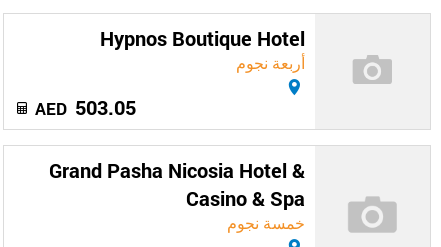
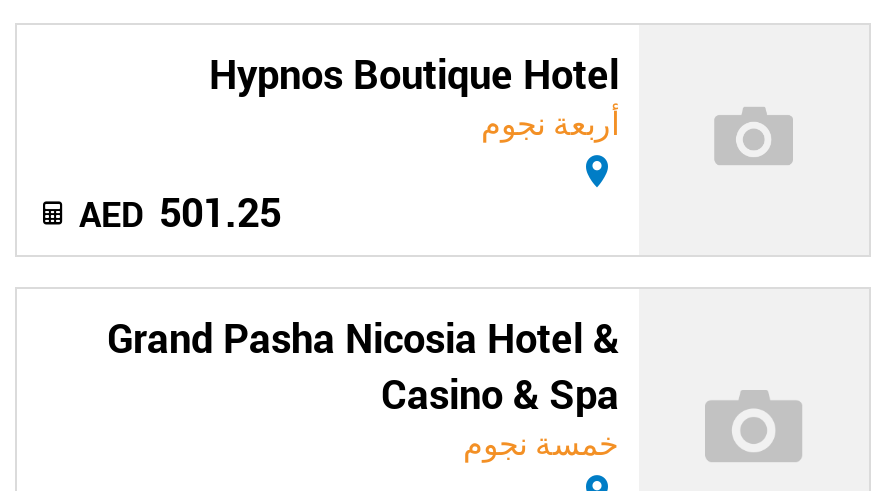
[75,94,136,120] 503.05 -> [159,185,281,237] 501.25

